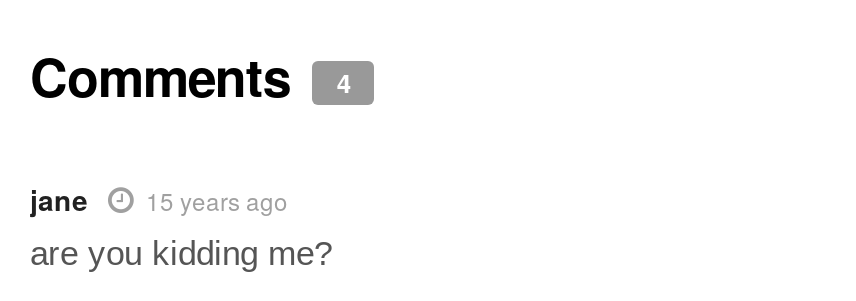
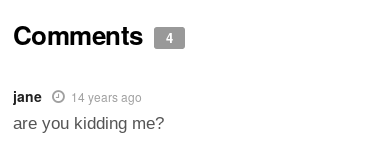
[30,179,288,219] jane 15 years ago -> [13,86,142,106] jane 14 years ago

